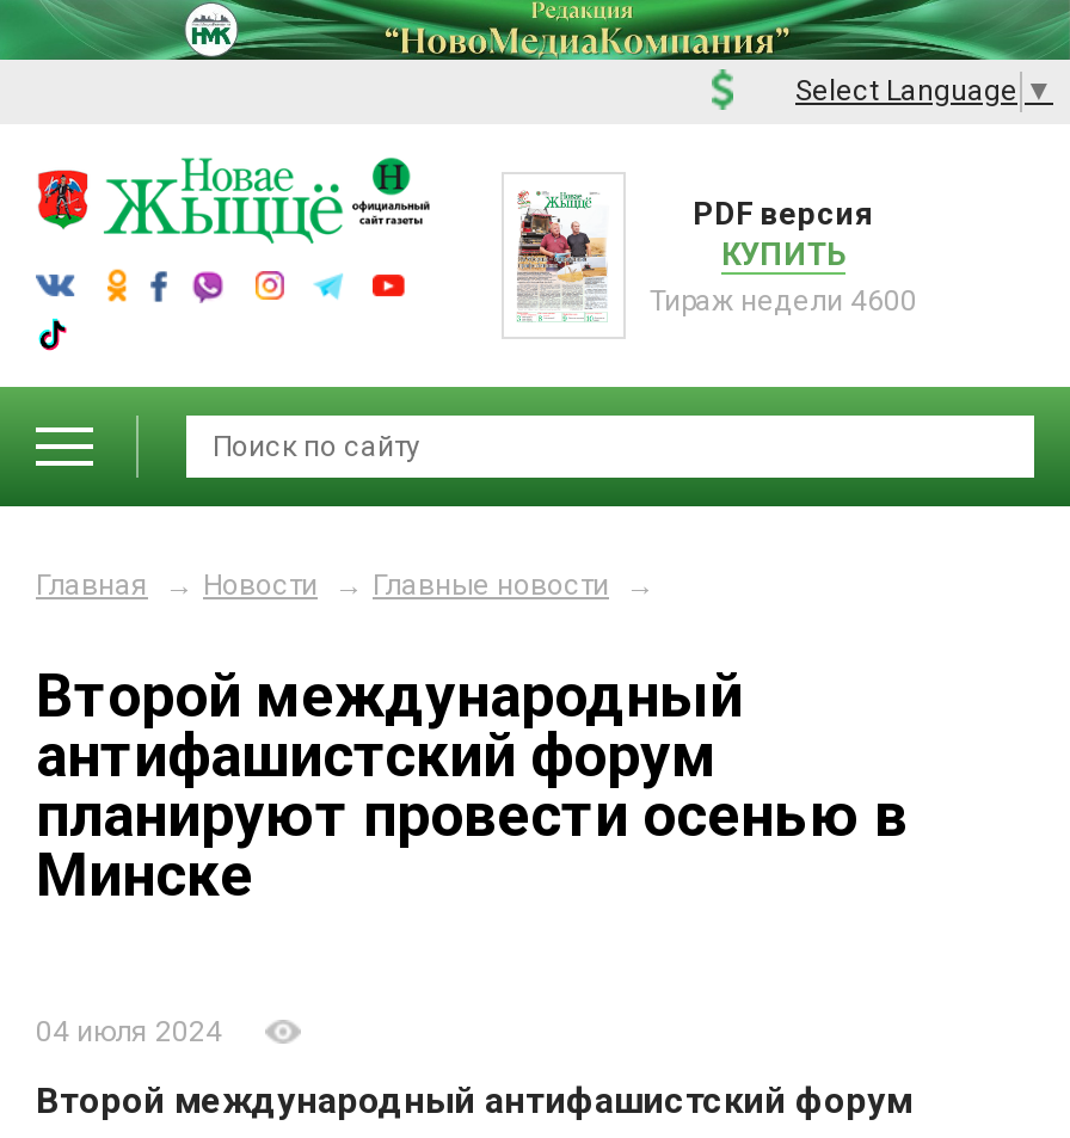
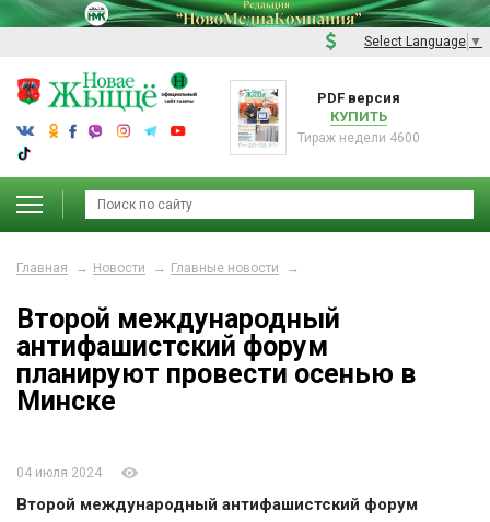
[516,191,607,308] [image] -> [237,89,279,142] [image]

